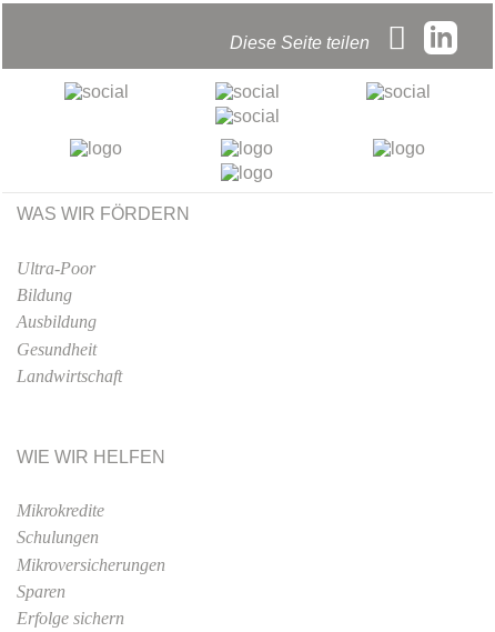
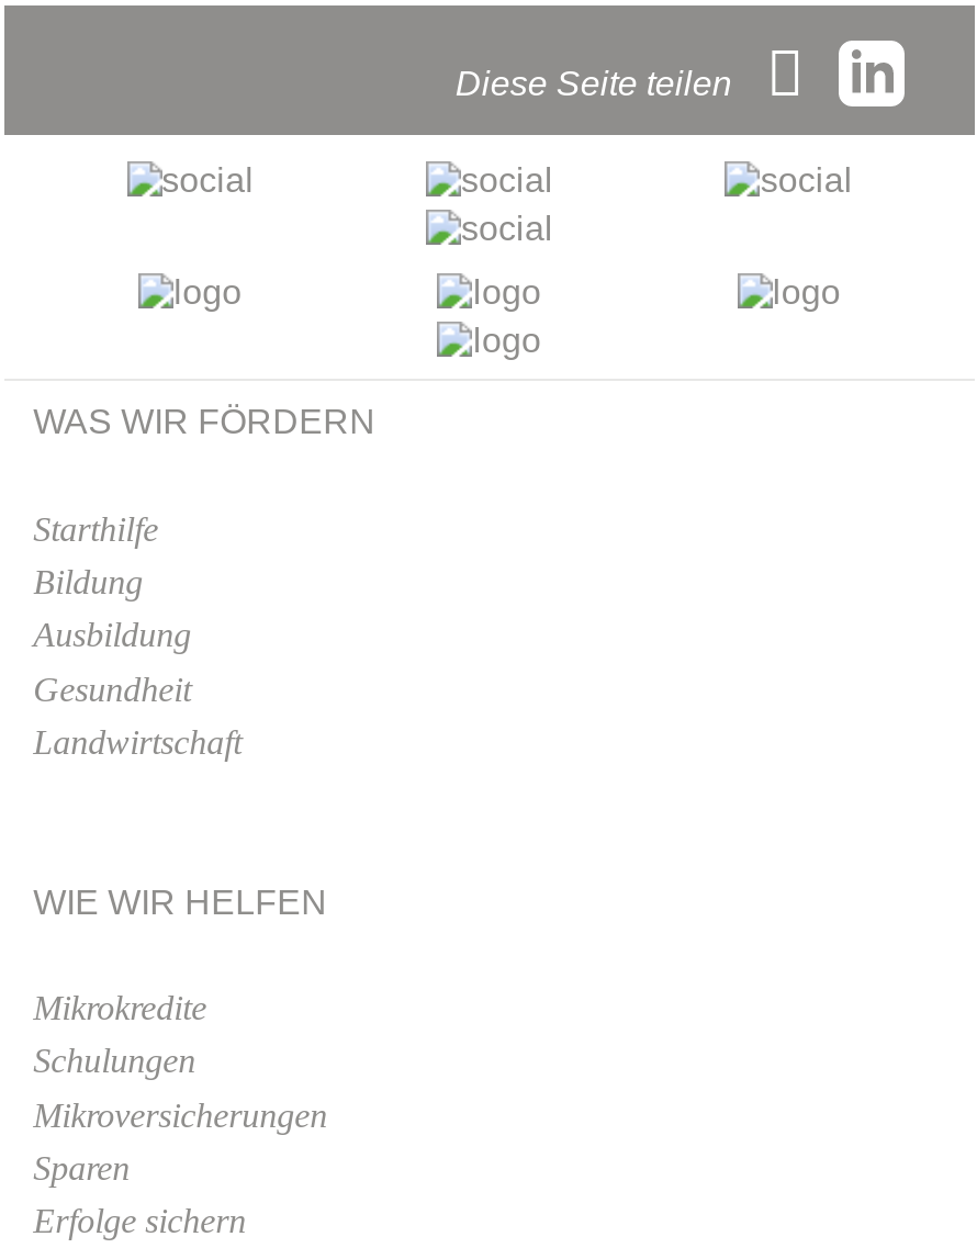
[17,258,96,277] Ultra-Poor -> [33,510,159,547] Starthilfe

